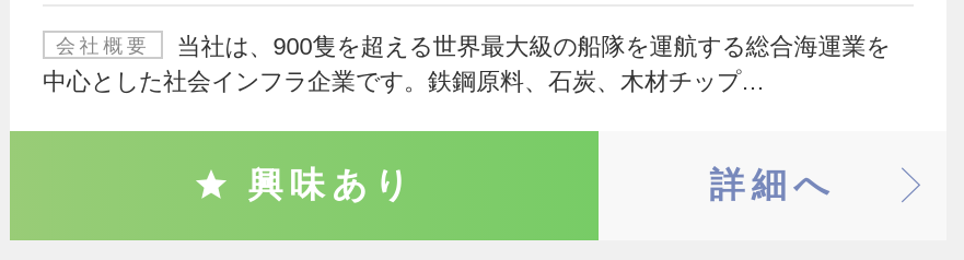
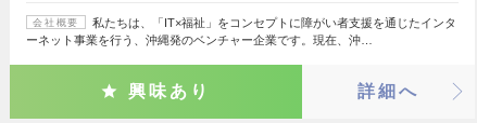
[43,34,890,95] 当社は、900隻を超える世界最大級の船隊を運航する総合海運業を | 中心とした社会インフラ企業です。鉄鋼原料、石炭、木材チップ… -> [26,16,457,46] 私たちは、「IT×福祉」をコンセプトに障がい者支援を通じたインタ | ーネット事業を行う、沖縄発のベンチャー企業です。現在、沖…

